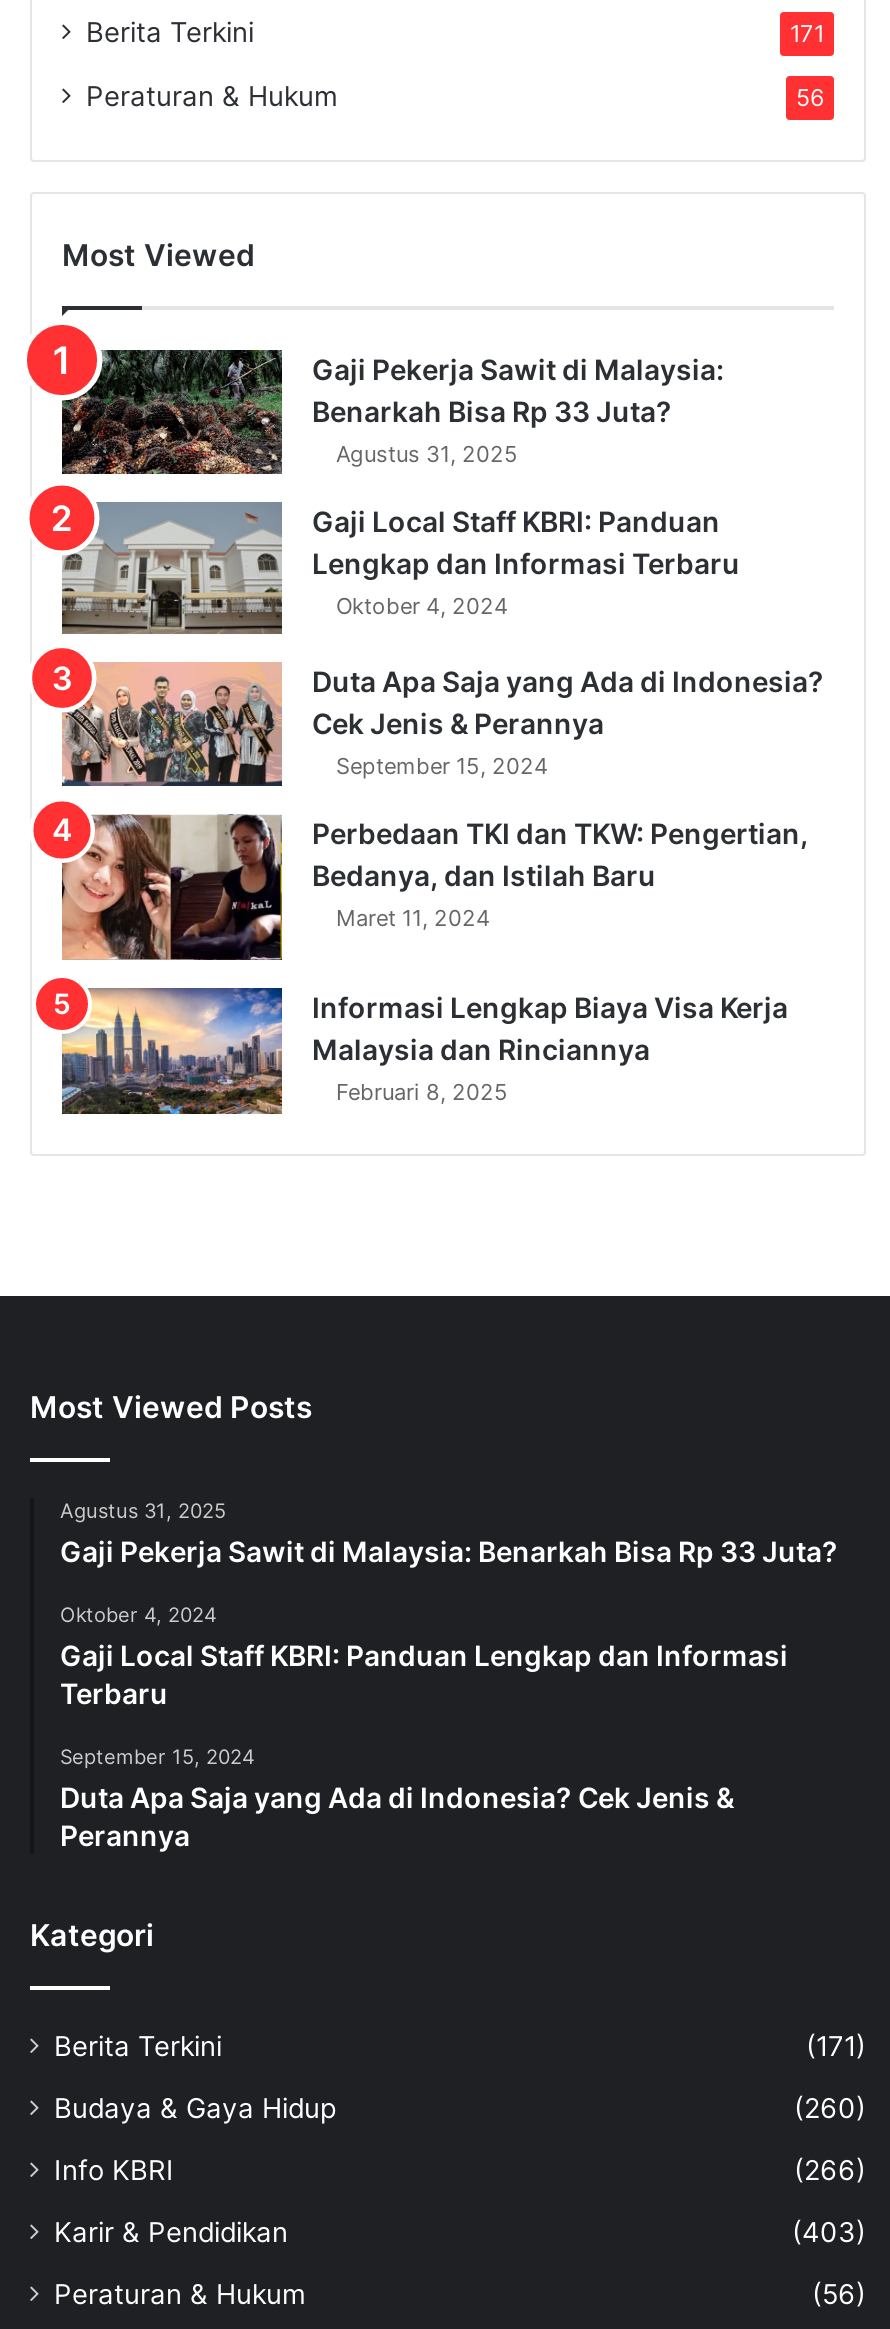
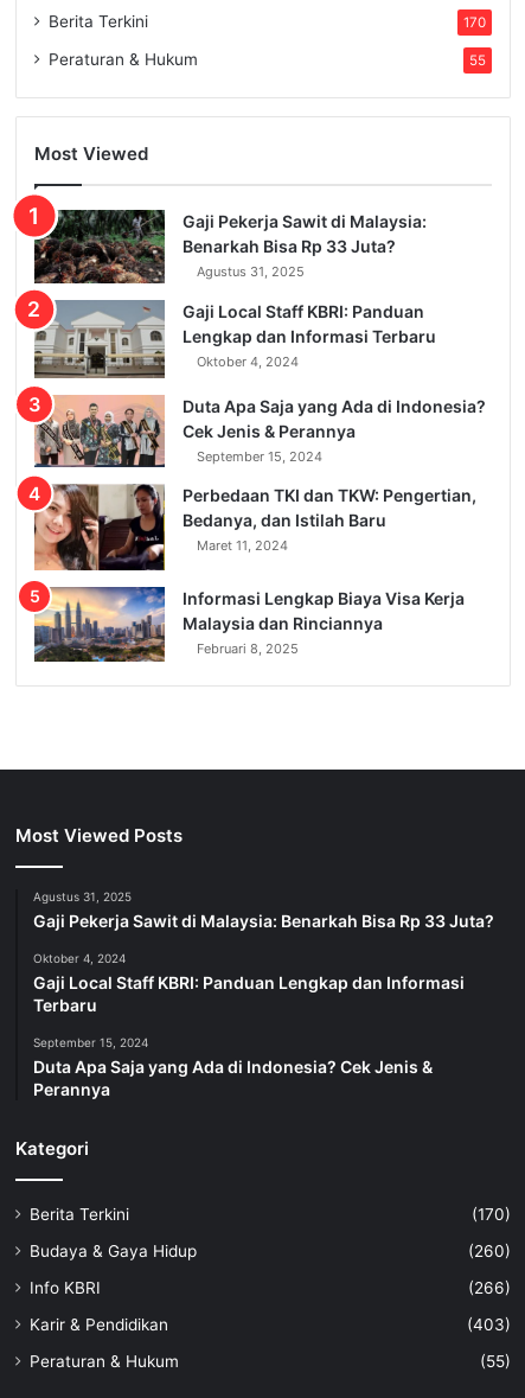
[790,20,824,48] 171 -> [463,14,486,30] 170
[796,84,824,112] 56 -> [469,52,486,68] 55
[806,2030,866,2062] (171) -> [472,1205,511,1224] (170)
[812,2278,866,2310] (56) -> [480,1352,511,1371] (55)

